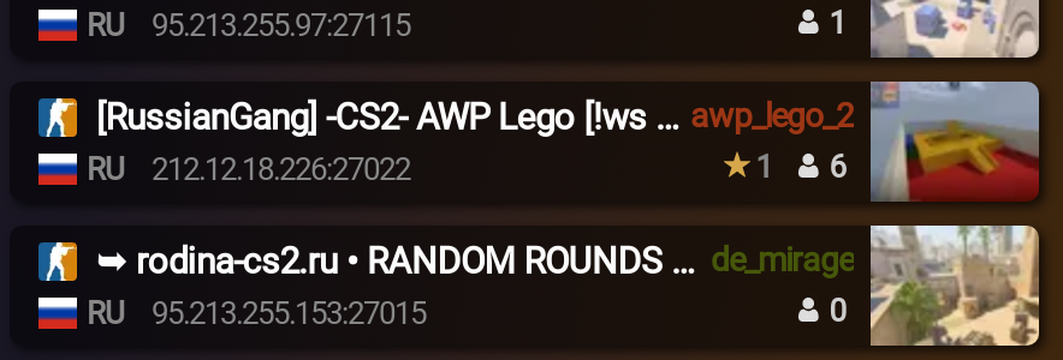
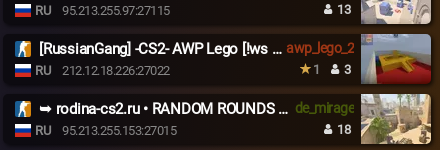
[823,5,845,41] 1 -> [334,2,350,17] 13
[749,149,845,185] 1 6 -> [310,62,350,77] 1 3
[823,293,845,329] 0 -> [334,122,350,137] 18

